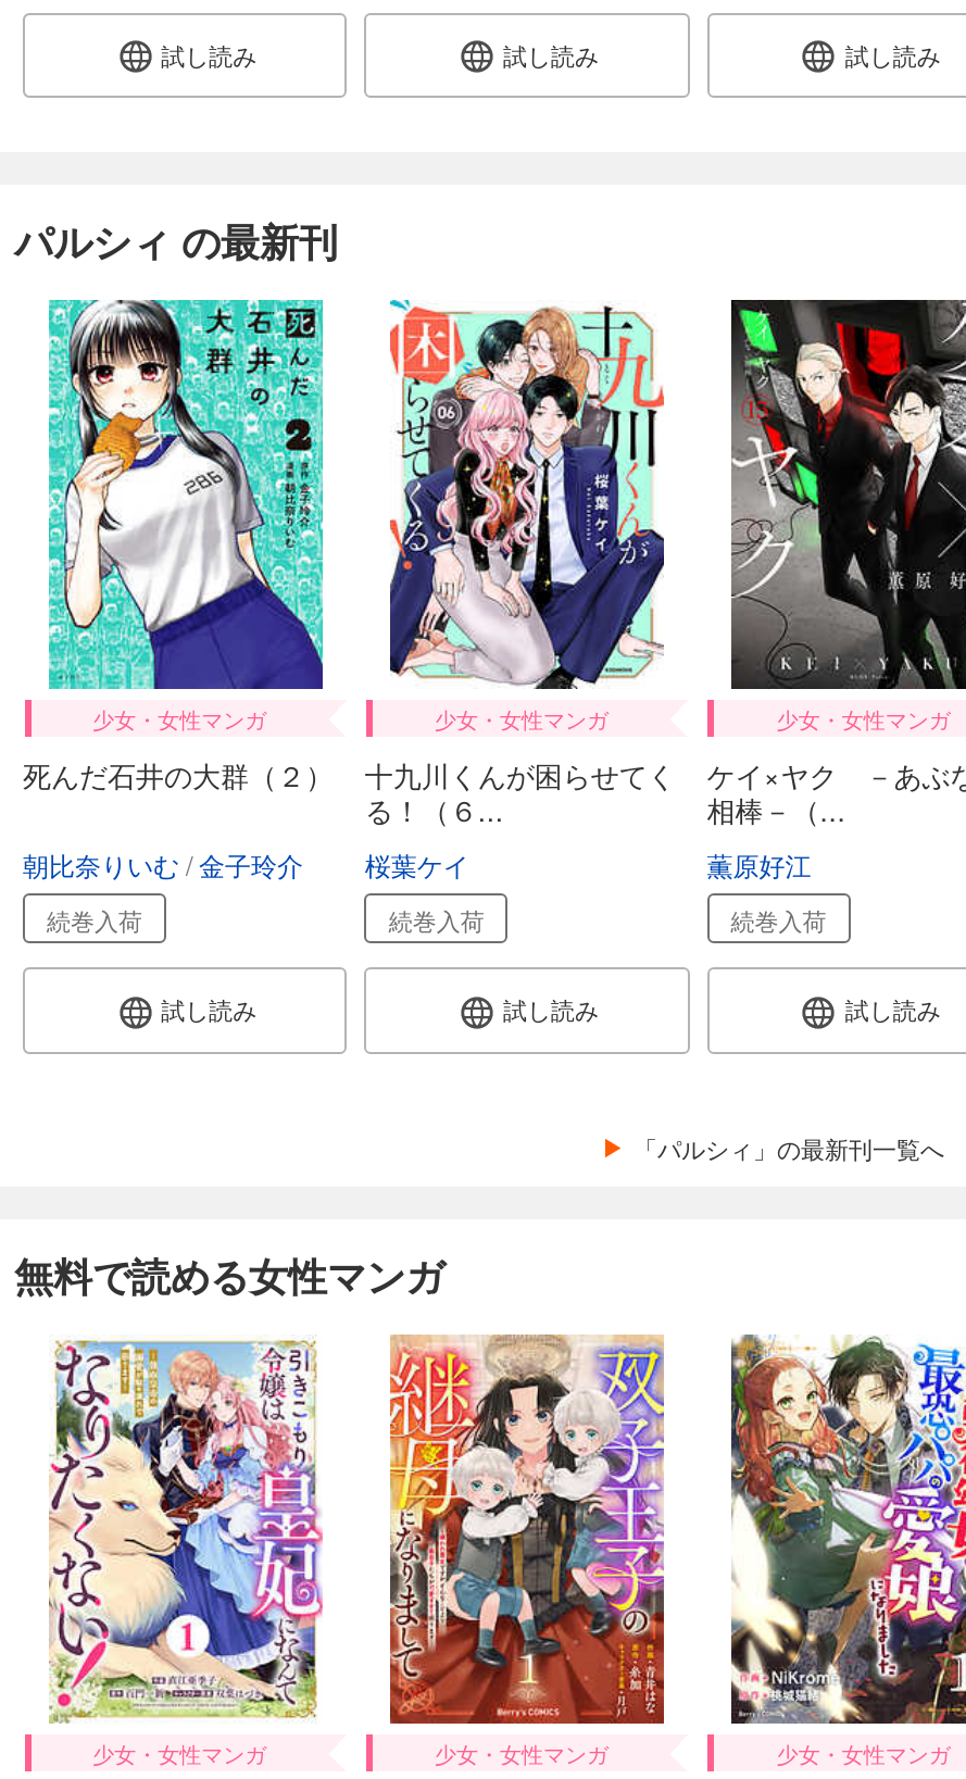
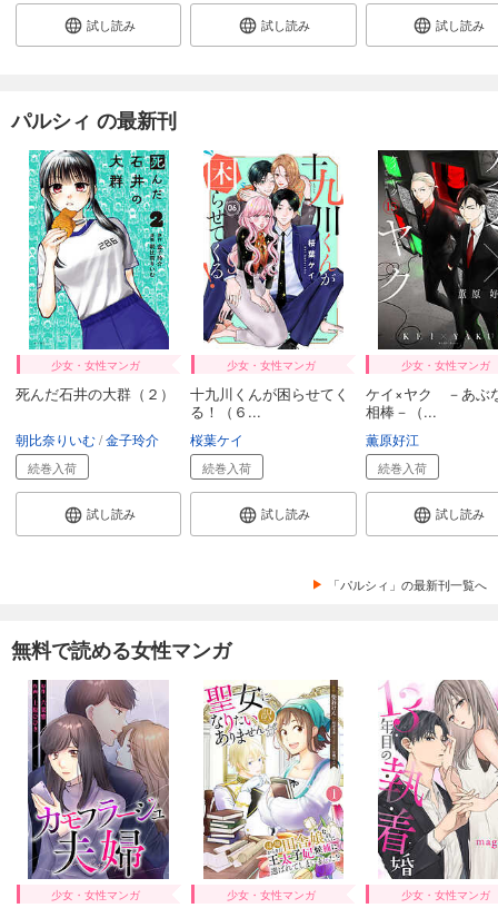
[47,1335,323,1724] [image] -> [27,679,170,880] [image]
[388,1332,666,1726] [image] -> [202,679,345,880] [image]
[729,1332,959,1726] [image] -> [377,679,495,879] [image]

